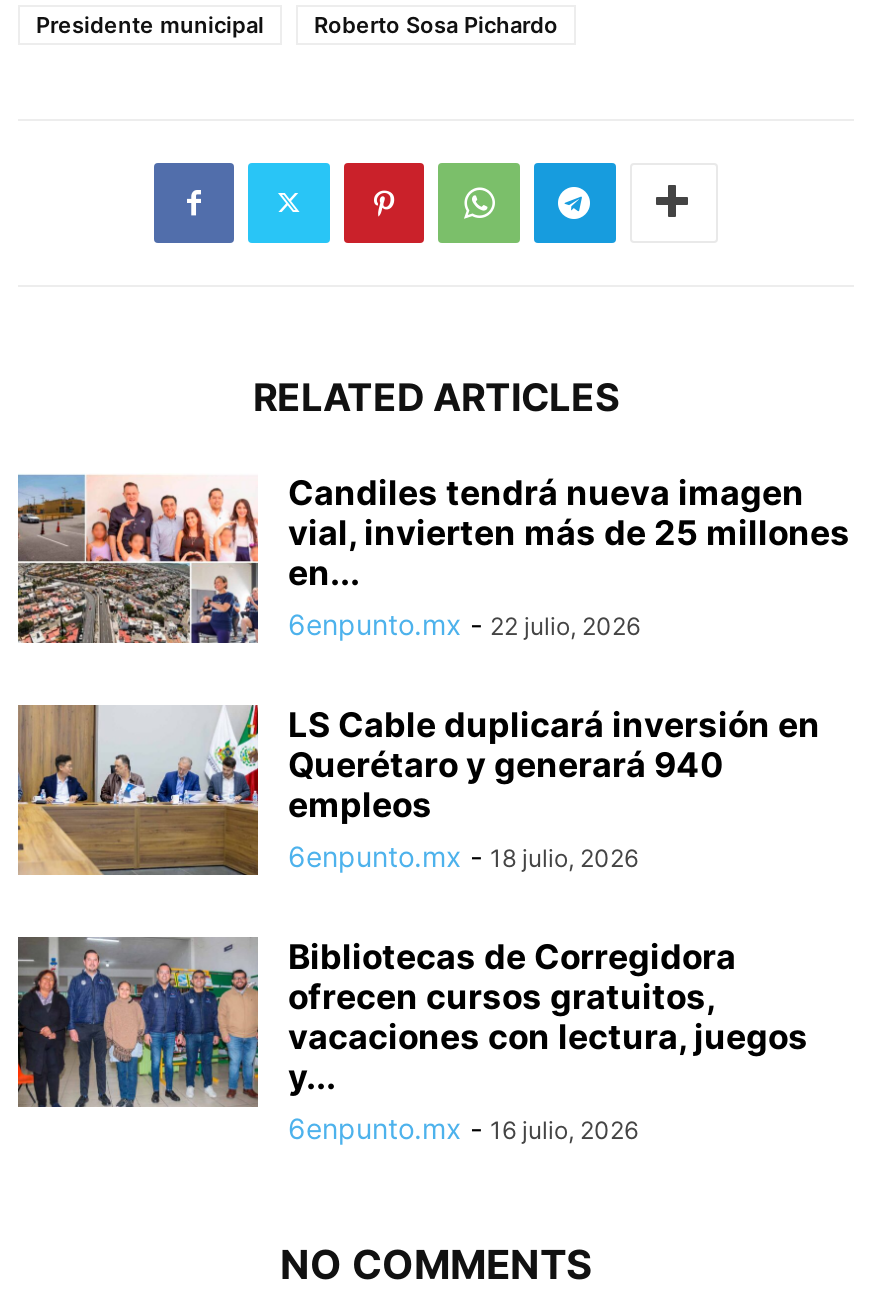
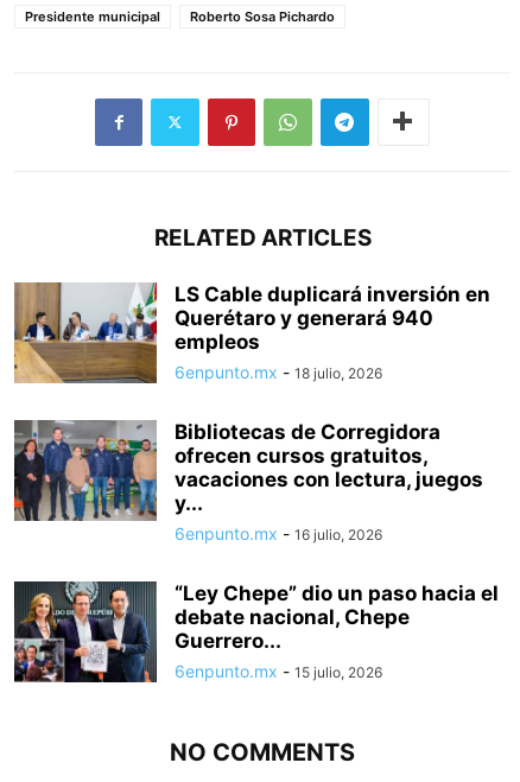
[16,472,850,645] [image] | Candiles tendrá nueva imagen | vial, invierten más de 25 millones | en... | 6enpunto.mx - 22 julio, 2026 -> none
moved [14,703,820,1144] -> [12,281,490,543]: [image] | LS Cable duplicará inversión en | Querétaro y generará 940 | ... | y... | 6enpunto.mx - 16 julio, 2026
none -> [13,580,499,684] [image] | “Ley Chepe” dio un paso hacia el | debate nacional, Chepe | Guerrero... | 6enpunto.mx - 15 julio, 2026

